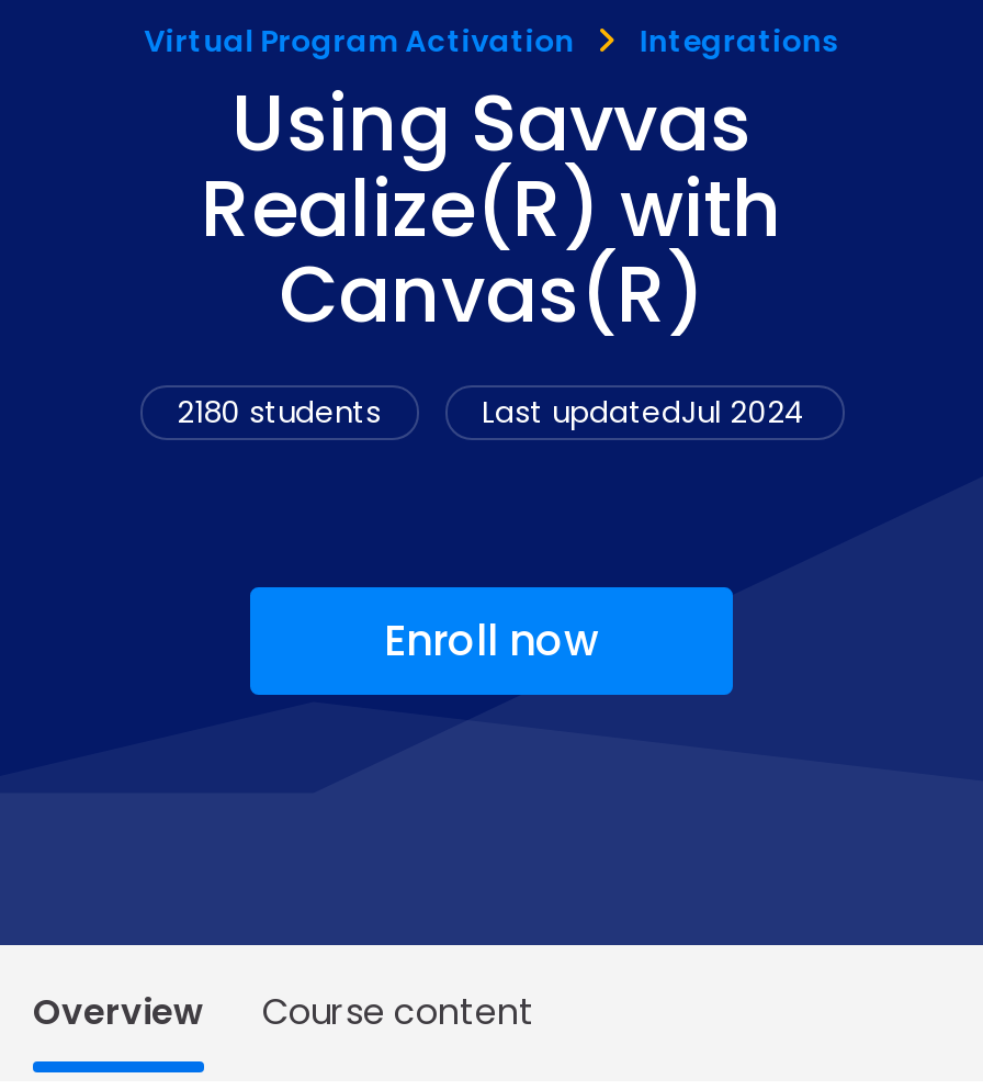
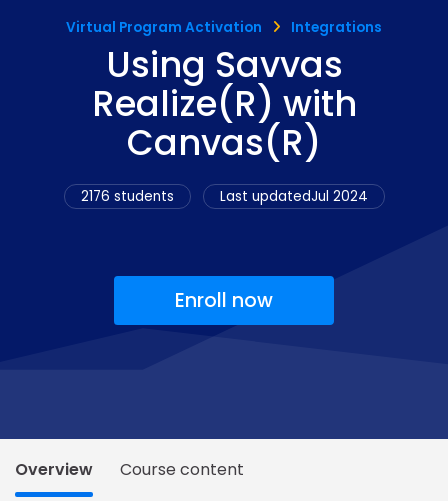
[177,392,381,434] 2180 students -> [80,187,173,206] 2176 students

